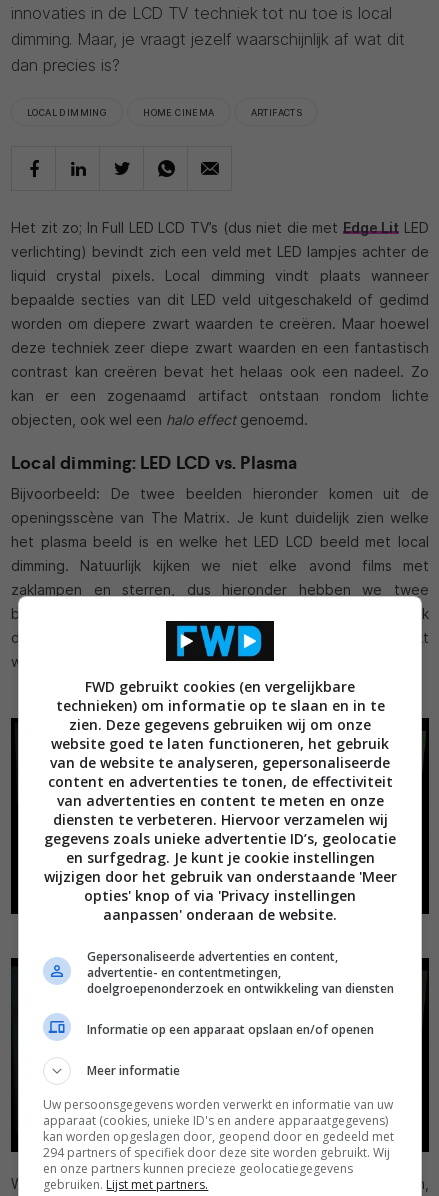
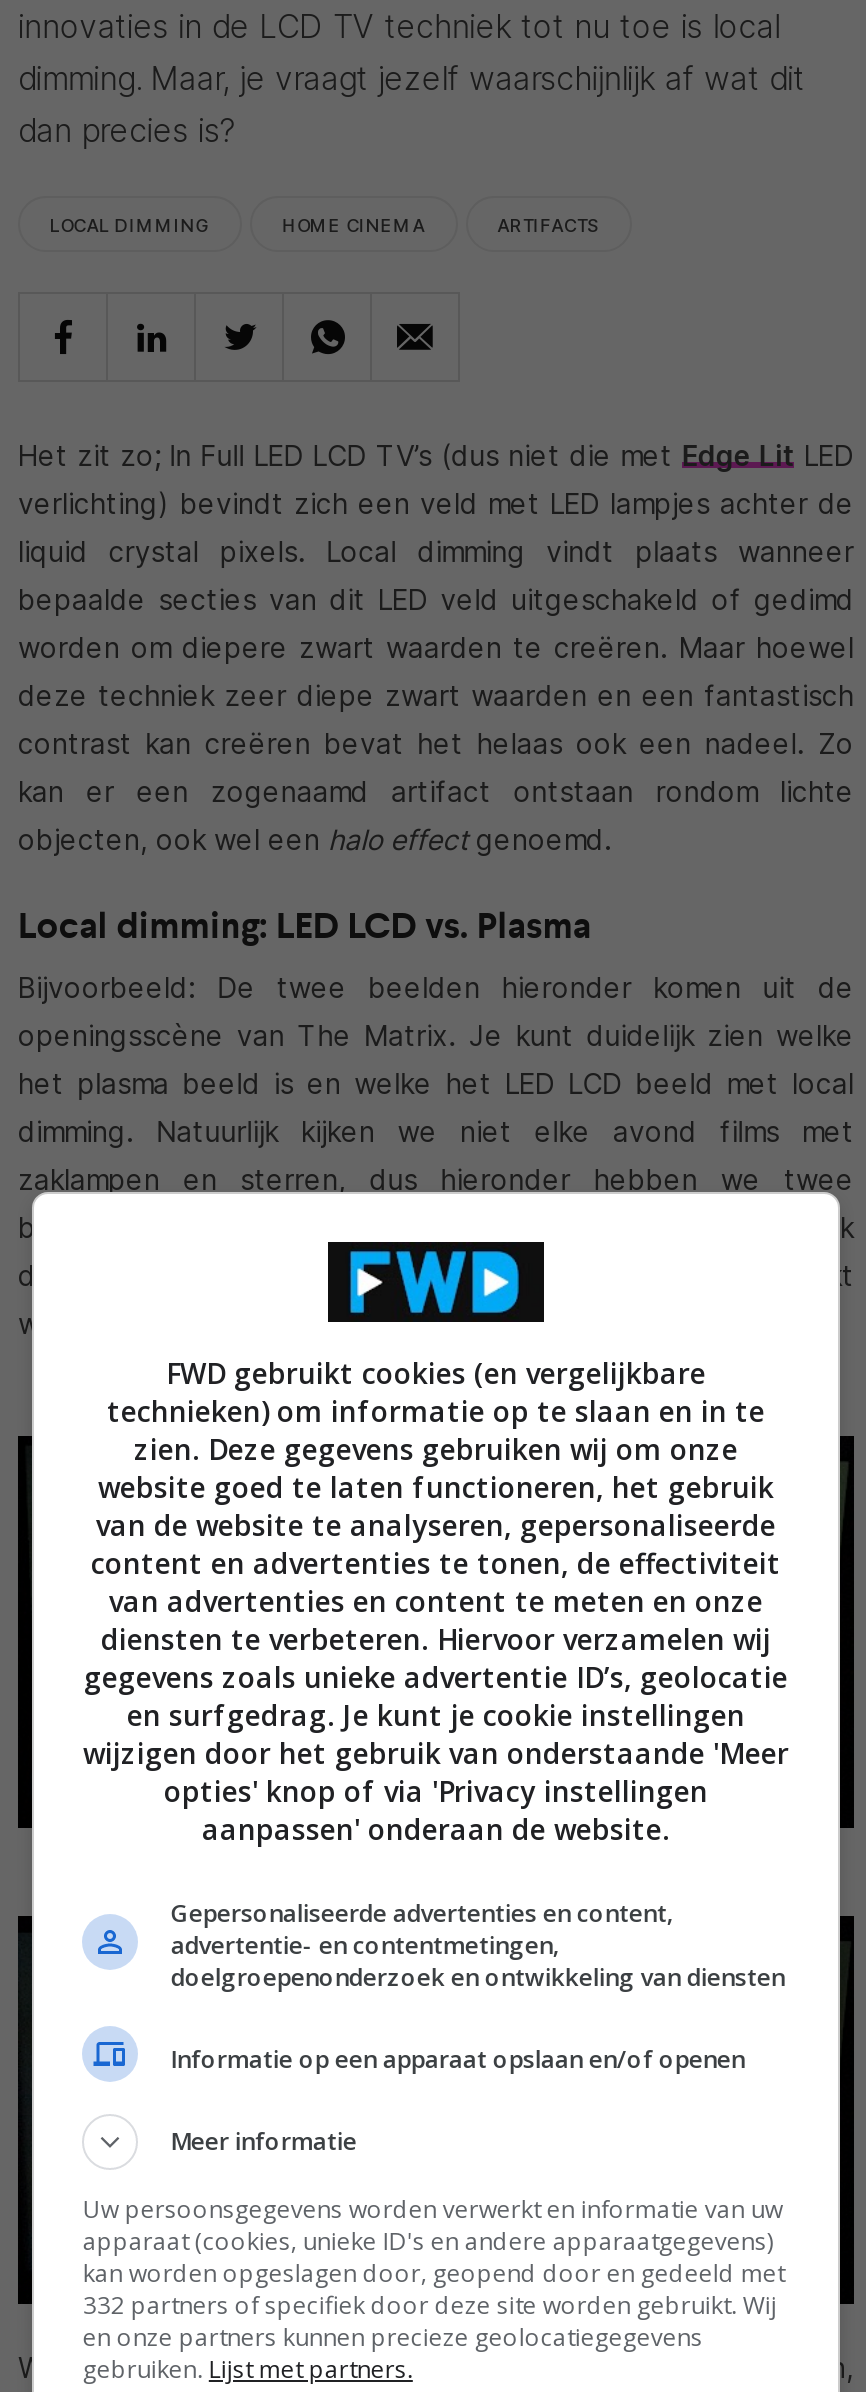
[43,1144,390,1161] 294 partners of specifiek door deze site worden gebruikt. Wij -> [83,2288,777,2322] 332 partners of specifiek door deze site worden gebruikt. Wij

